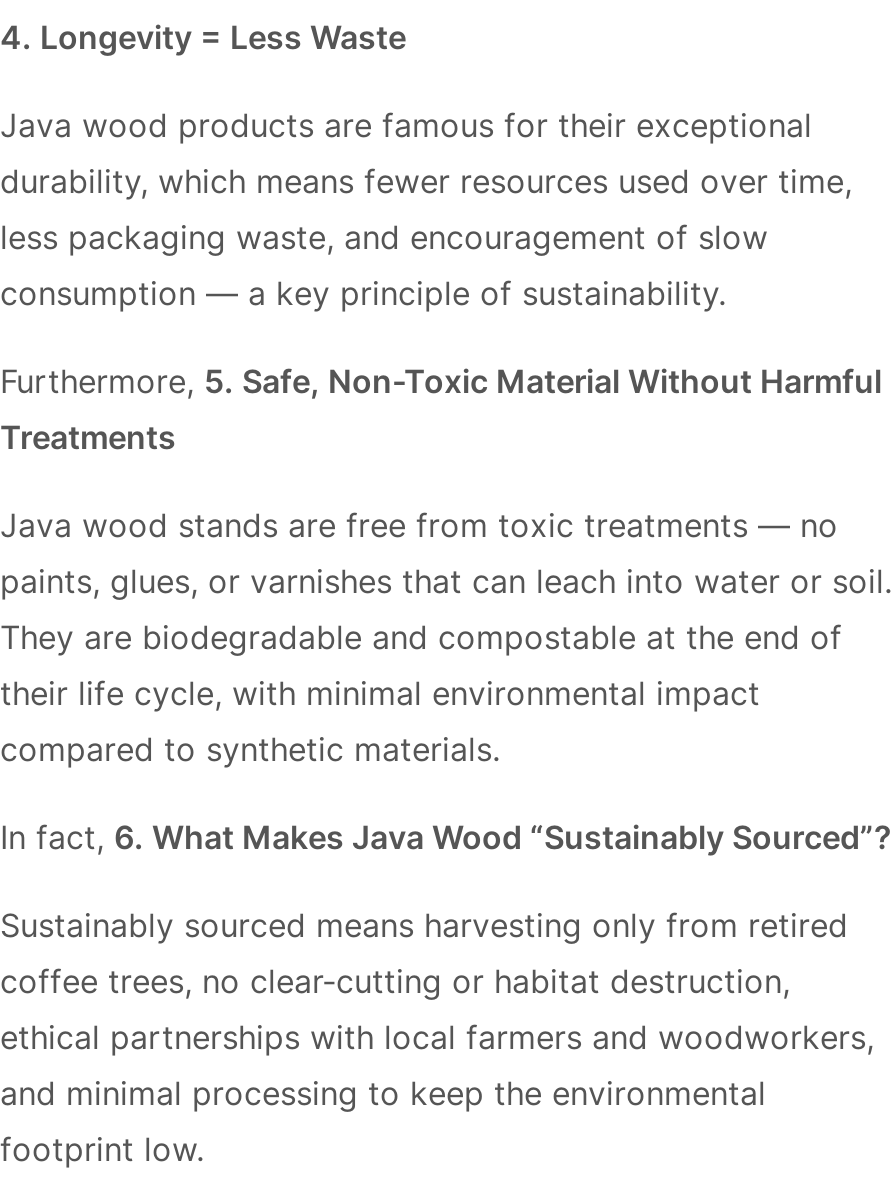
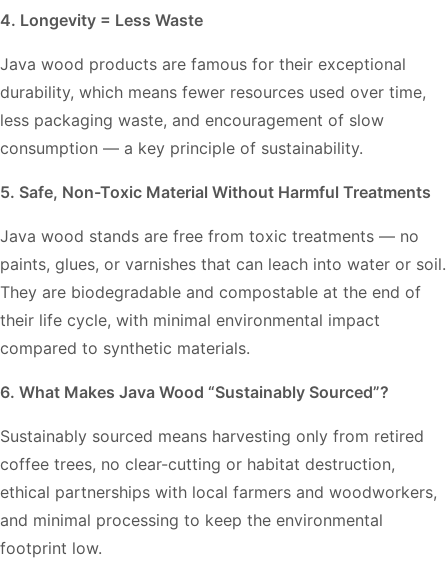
[0,361,882,457] Furthermore, 5. Safe, Non-Toxic Material Without Harmful | Treatments -> [0,182,431,202] 5. Safe, Non-Toxic Material Without Harmful Treatments
[0,817,892,857] In fact, 6. What Makes Java Wood “Sustainably Sourced”? -> [0,382,389,402] 6. What Makes Java Wood “Sustainably Sourced”?

